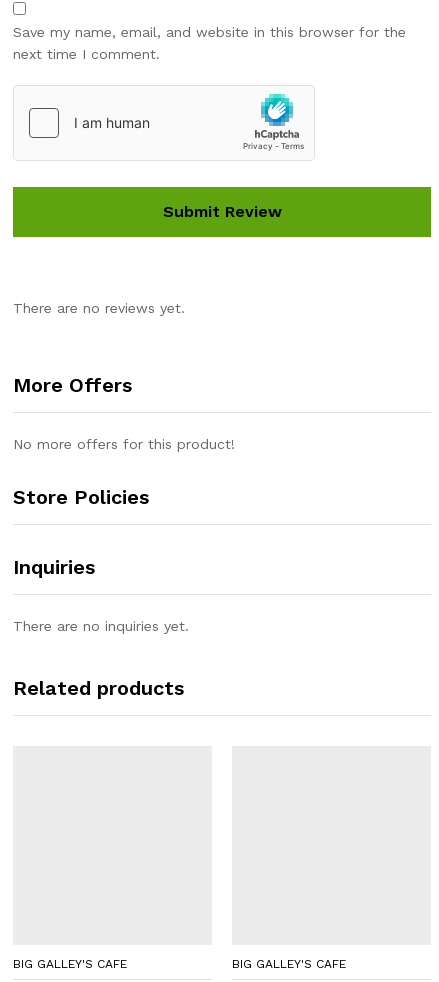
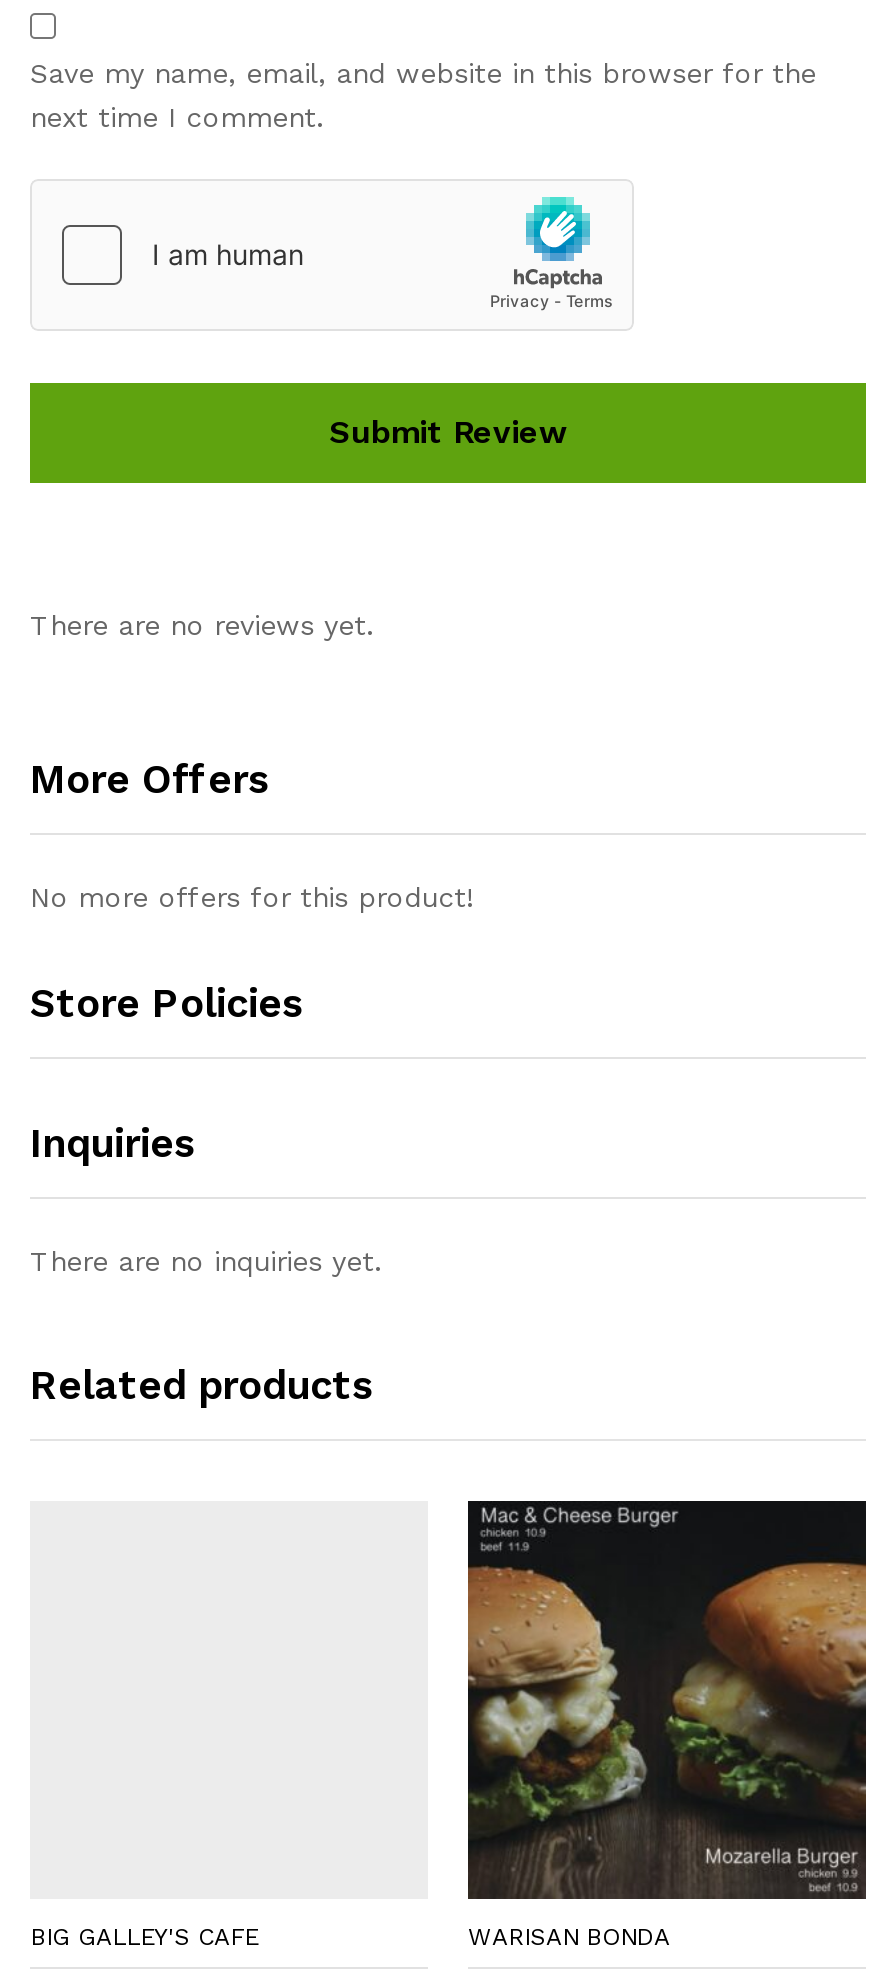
none -> [466,1499,868,1901] [image]
[232,956,346,970] BIG GALLEY'S CAFE -> [468,1922,670,1950] WARISAN BONDA

